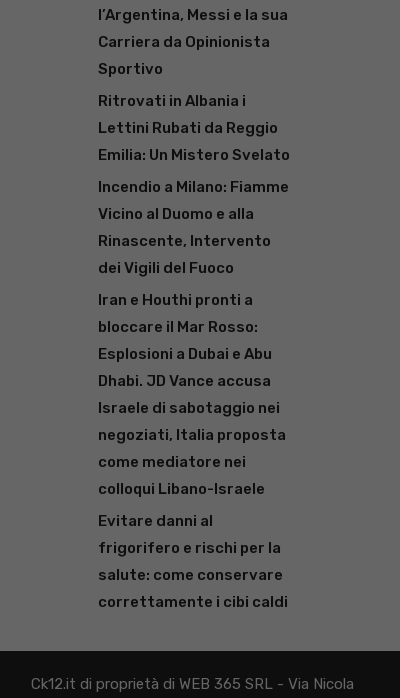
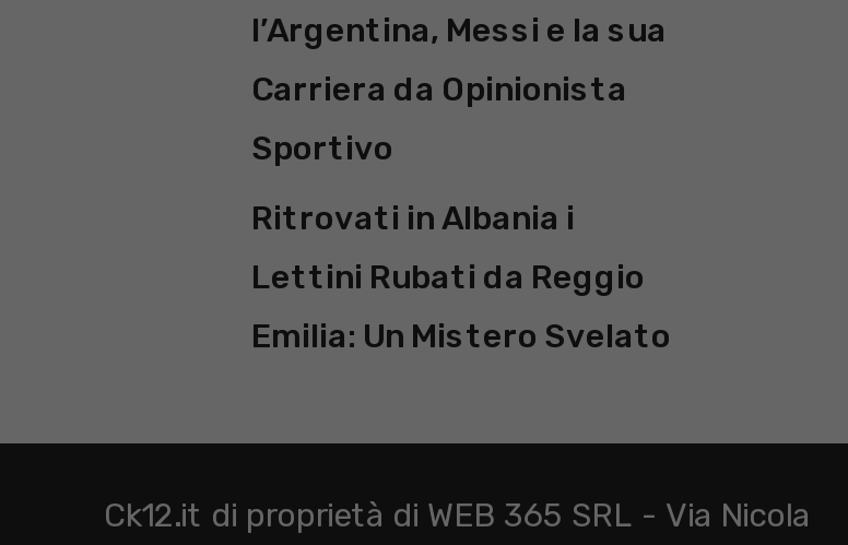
[98,178,289,611] Incendio a Milano: Fiamme | Vicino al Duomo e alla | Rinascente, Intervento | dei Vigili del Fuoco | Iran e Houthi pronti a | bloccare il Mar Rosso: | Esplosioni a Dubai e Abu | Dhabi. JD Vance accusa | Israele di sabotaggio nei | negoziati, Italia proposta | come mediatore nei | colloqui Libano-Israele | Evitare danni al | frigorifero e rischi per la | salute: come conservare | correttamente i cibi caldi -> none

